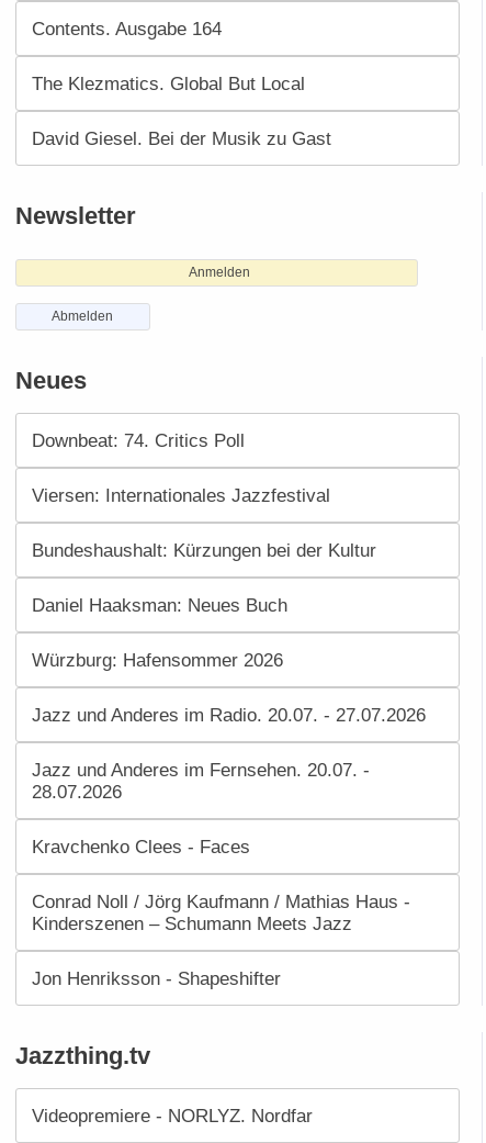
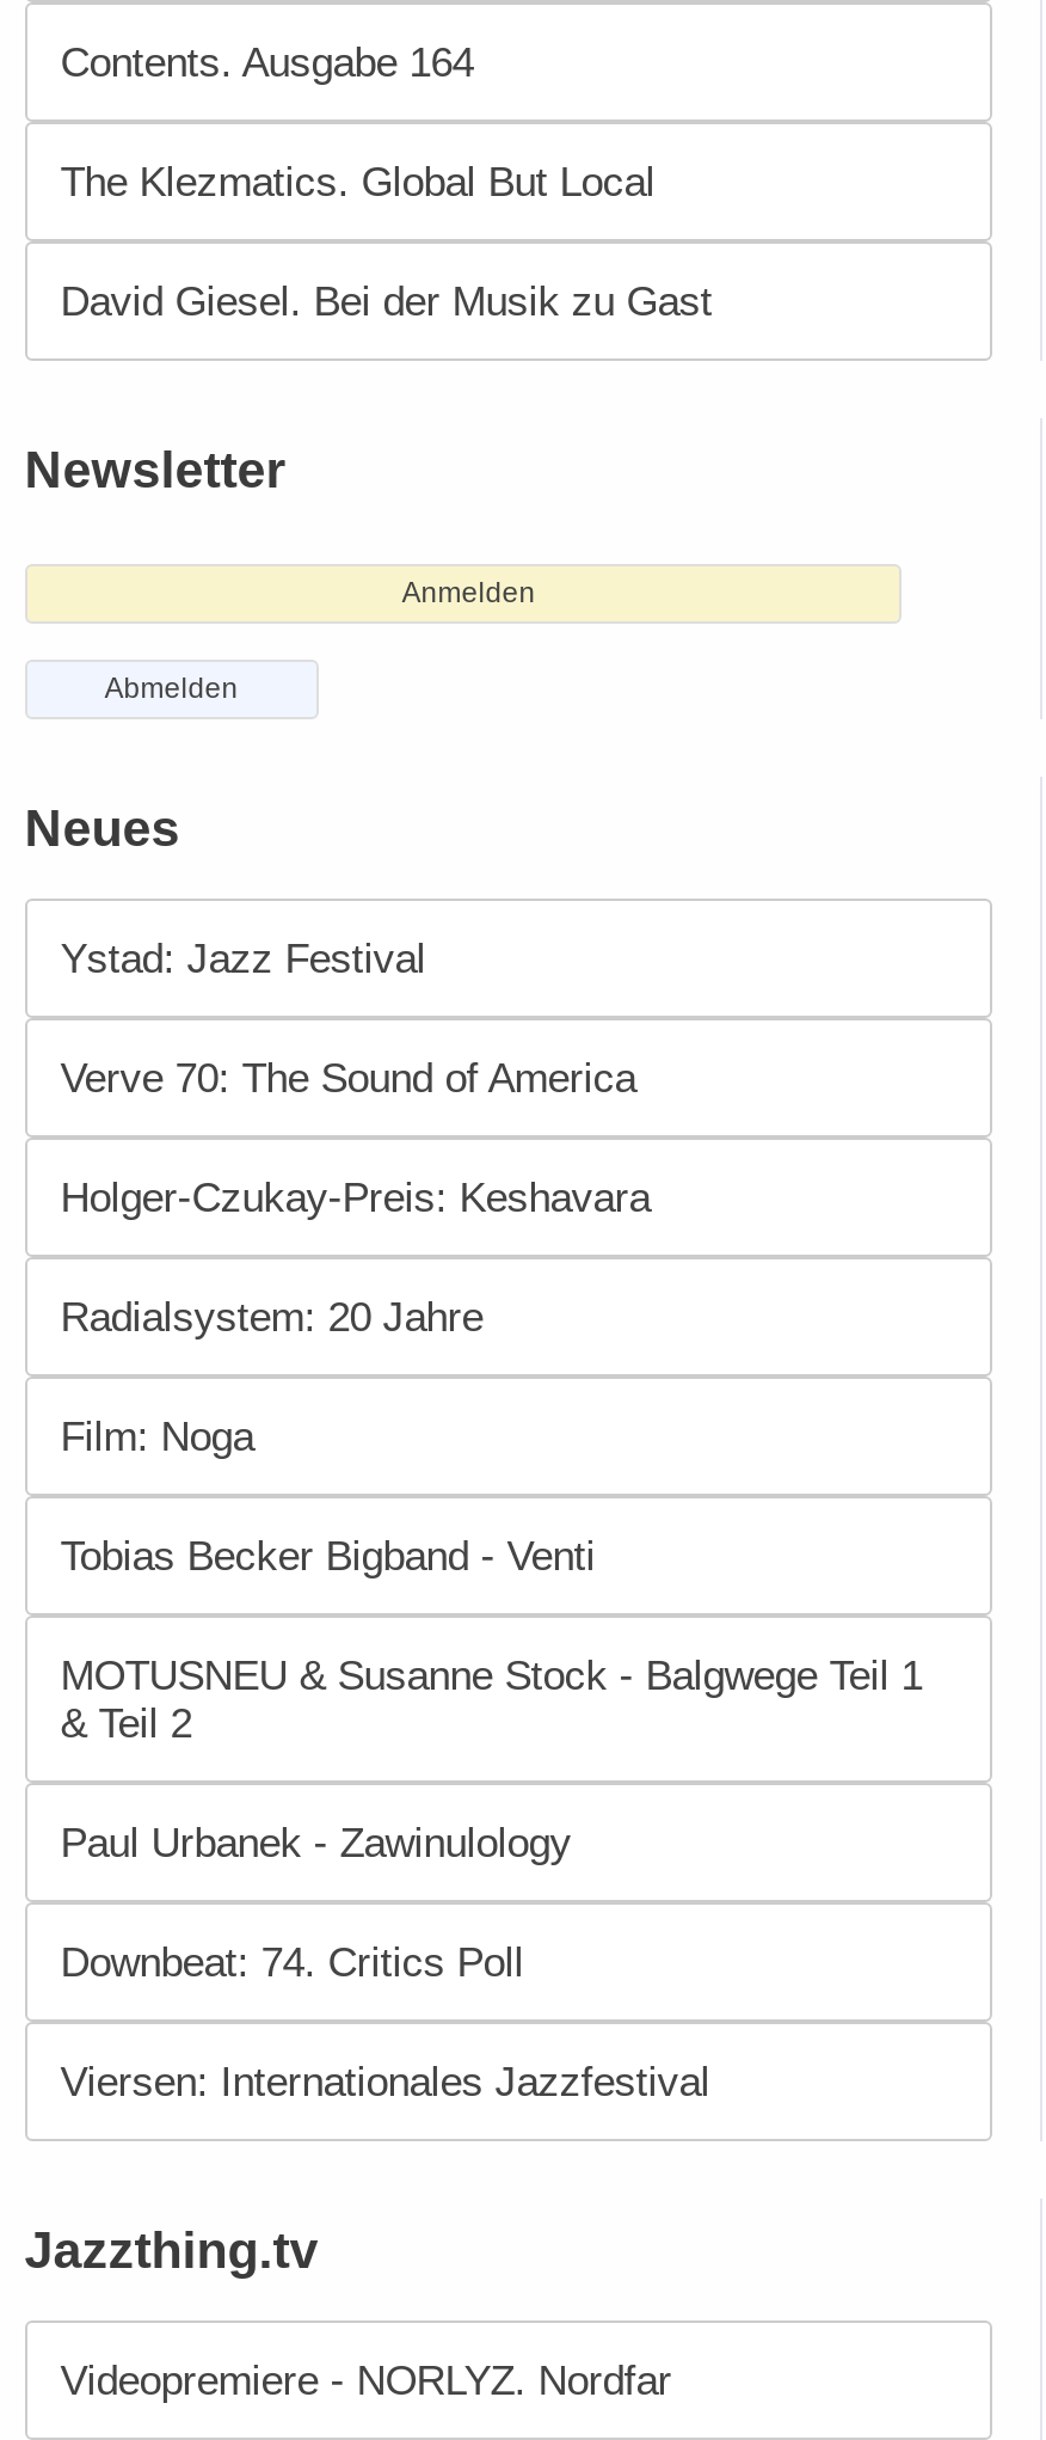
none -> [60,936,923,1868] Ystad: Jazz Festival | Verve 70: The Sound of America | Holger-Czukay-Preis: Keshavara | Radialsystem: 20 Jahre | Film: Noga | Tobias Becker Bigband - Venti | MOTUSNEU & Susanne Stock - Balgwege Teil 1 | & Teil 2 | Paul Urbanek - Zawinulology
moved [32,430,330,507] -> [60,1939,710,2107]: Downbeat: 74. Critics Poll | Viersen: Internationales Jazzfestival
[32,540,425,990] Bundeshaushalt: Kürzungen bei der Kultur | Daniel Haaksman: Neues Buch | Würzburg: Hafensommer 2026 | Jazz und Anderes im Radio. 20.07. - 27.07.2026 | Jazz und Anderes im Fernsehen. 20.07. - | 28.07.2026 | Kravchenko Clees - Faces | Conrad Noll / Jörg Kaufmann / Mathias Haus - | Kinderszenen – Schumann Meets Jazz | Jon Henriksson - Shapeshifter -> none

